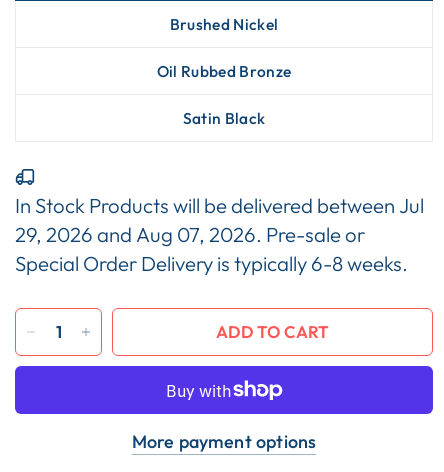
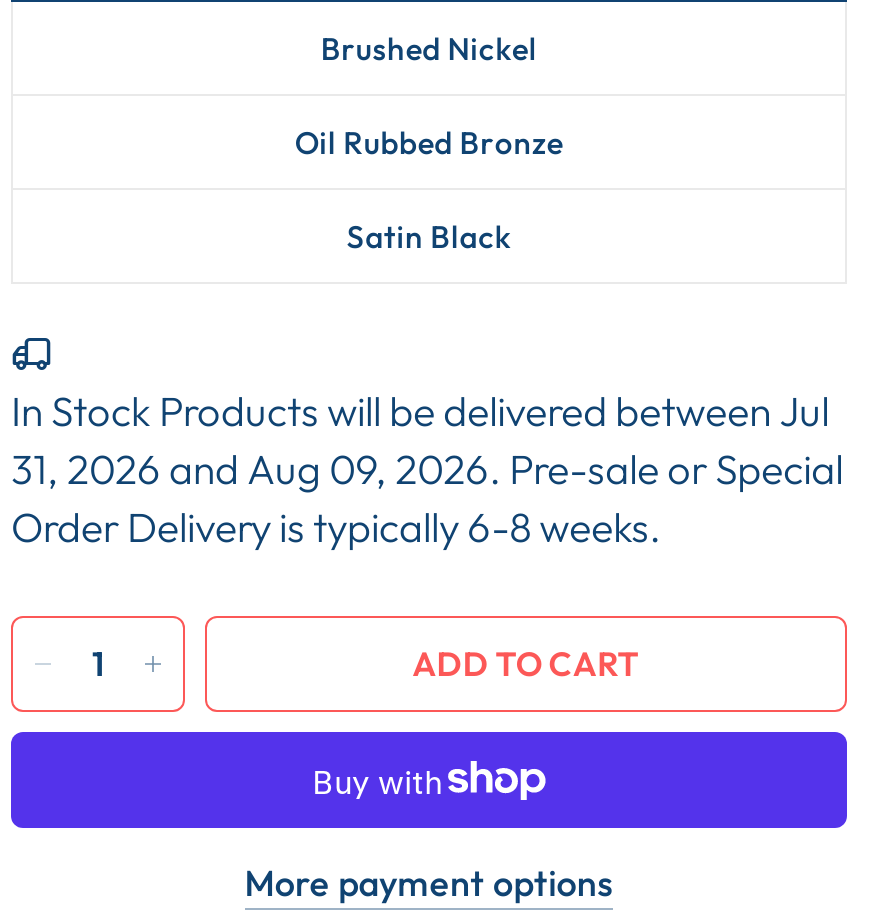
[15,222,408,276] 29, 2026 and Aug 07, 2026. Pre-sale or | Special Order Delivery is typically 6-8 weeks. -> [11,444,843,552] 31, 2026 and Aug 09, 2026. Pre-sale or Special | Order Delivery is typically 6-8 weeks.

